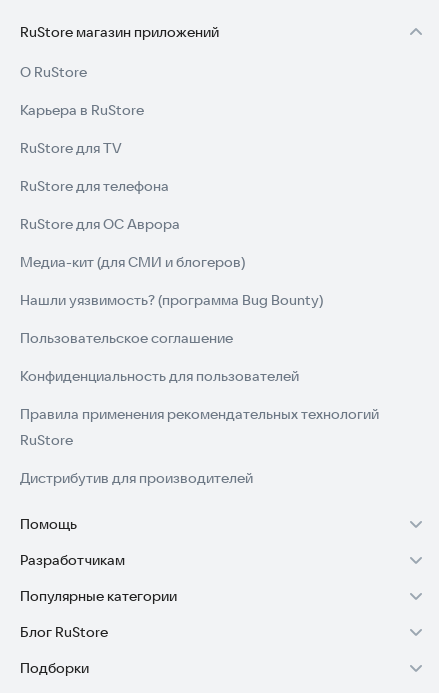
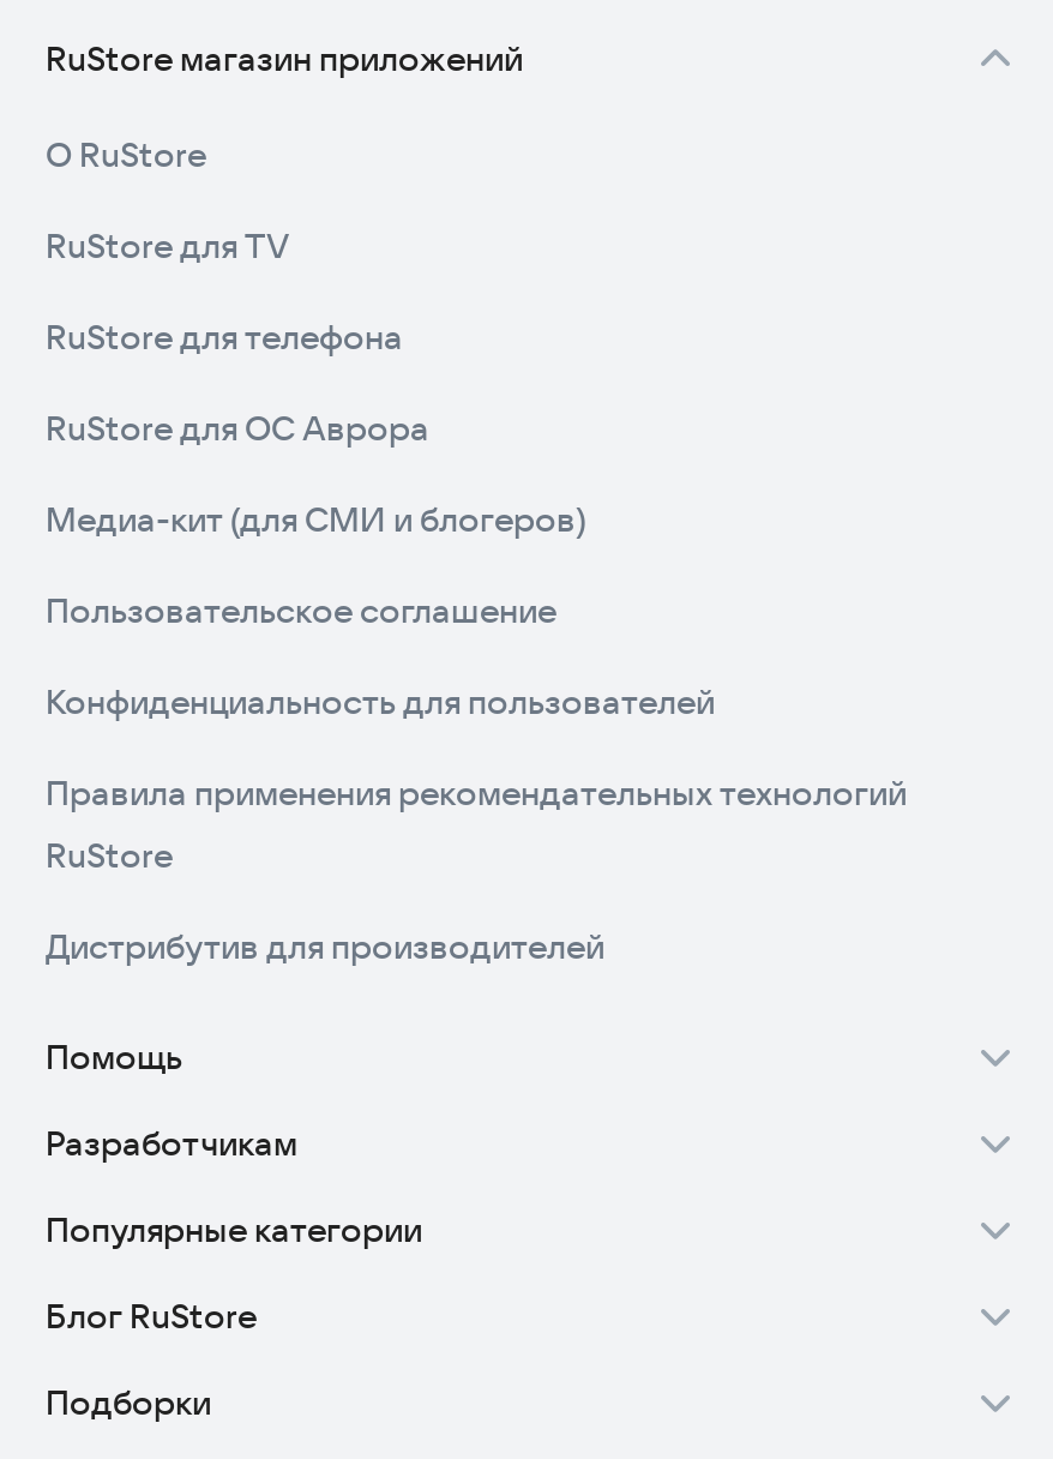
[20,101,144,119] Карьера в RuStore -> none
[20,291,323,309] Нашли уязвимость? (программа Bug Bounty) -> none

